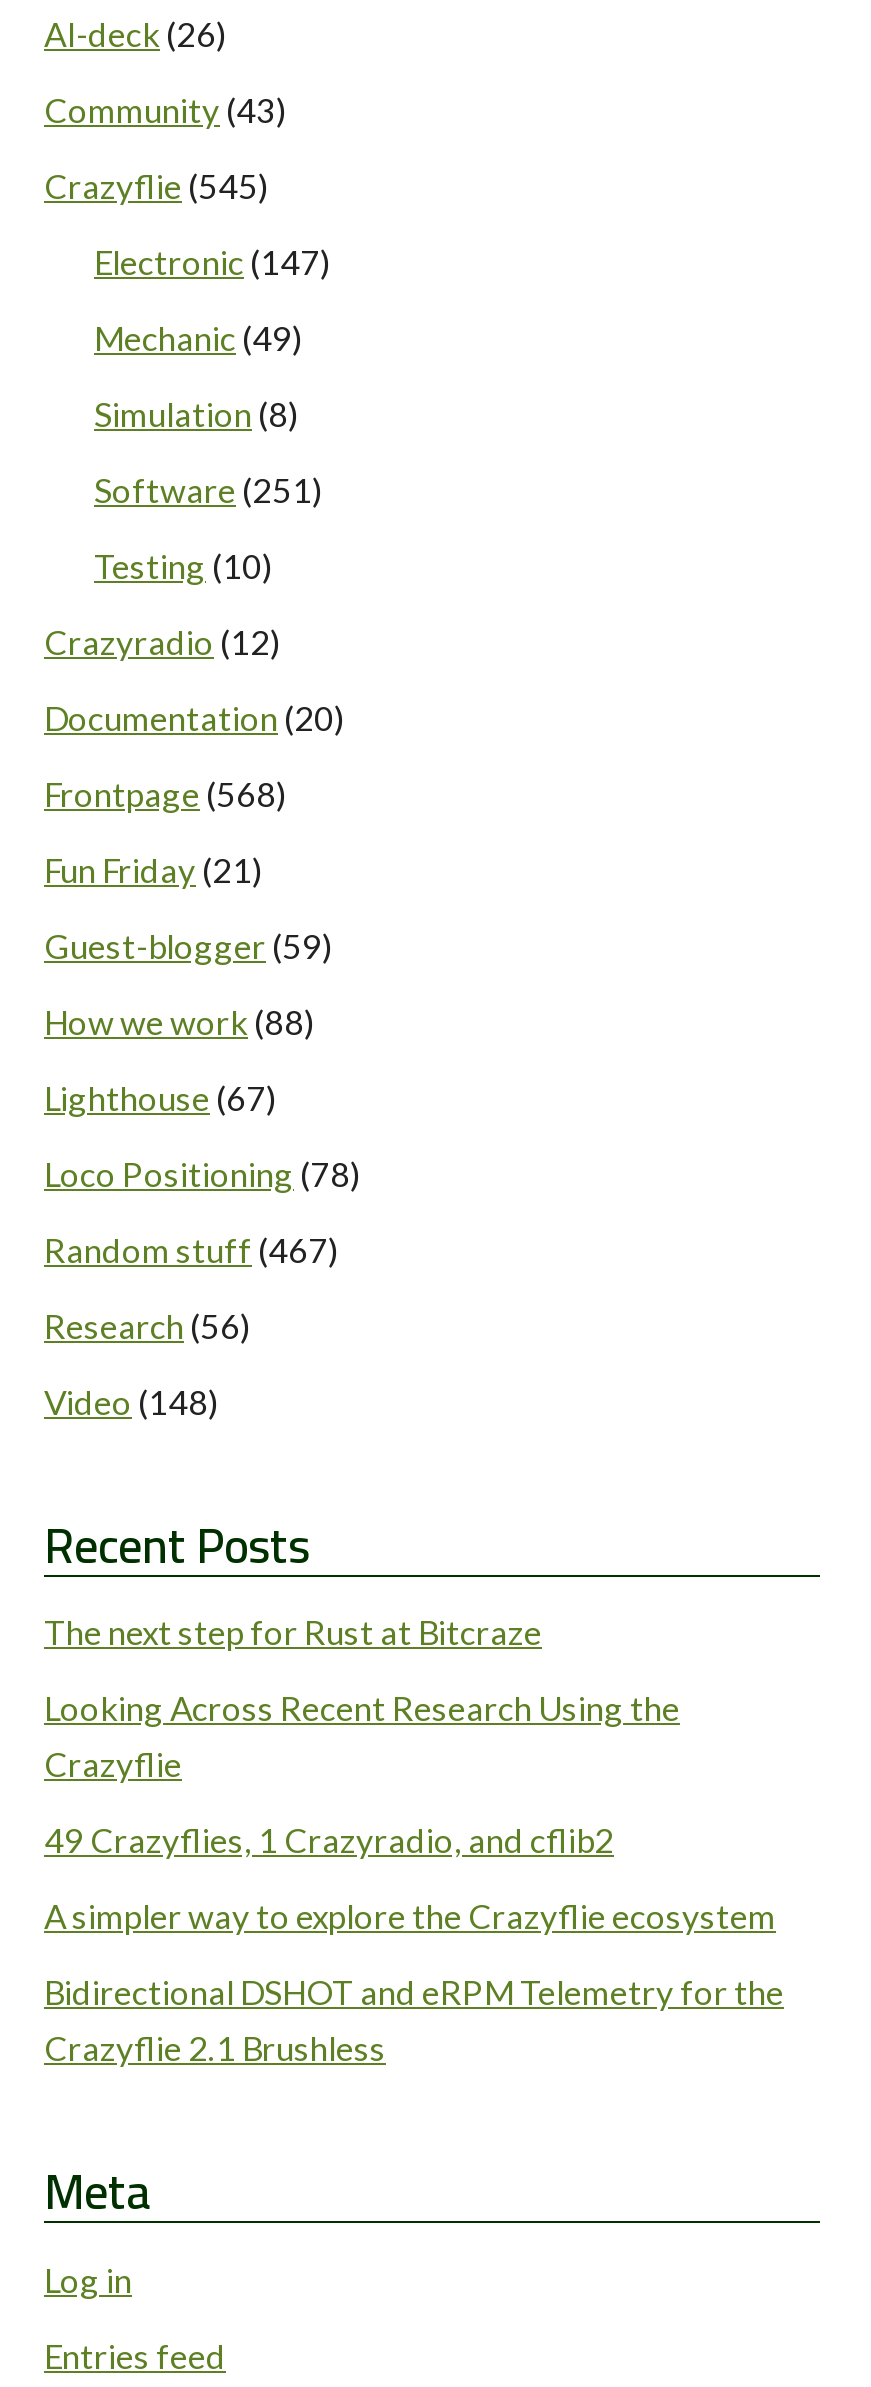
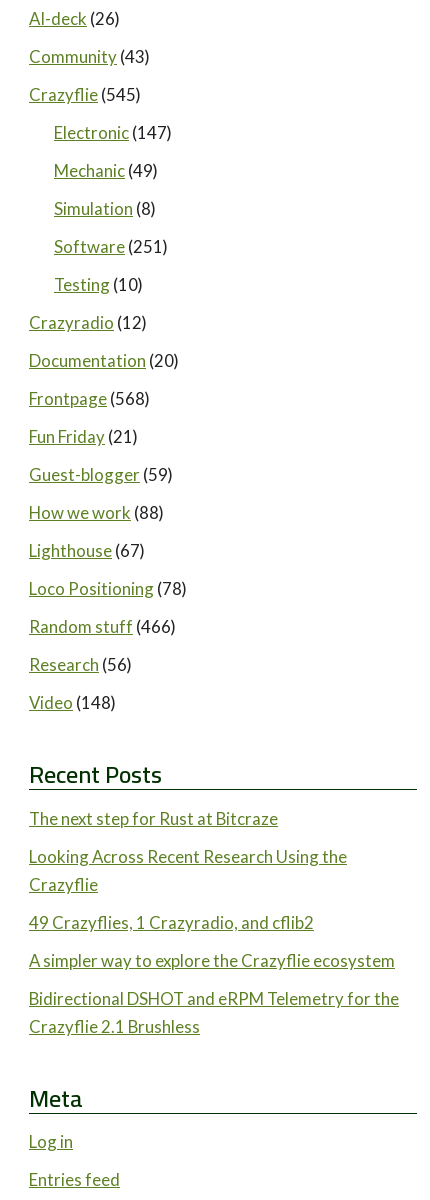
[44,1228,338,1270] Random stuff (467) -> [29,616,176,637] Random stuff (466)

